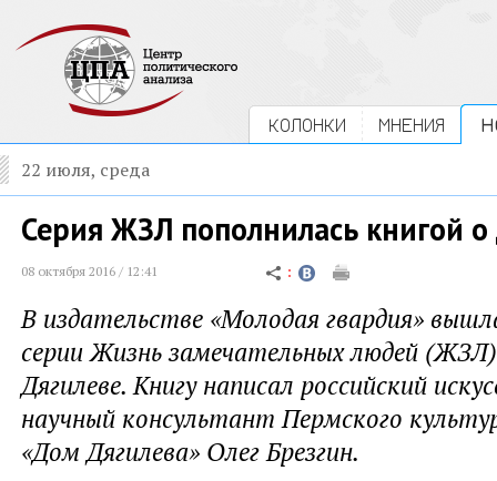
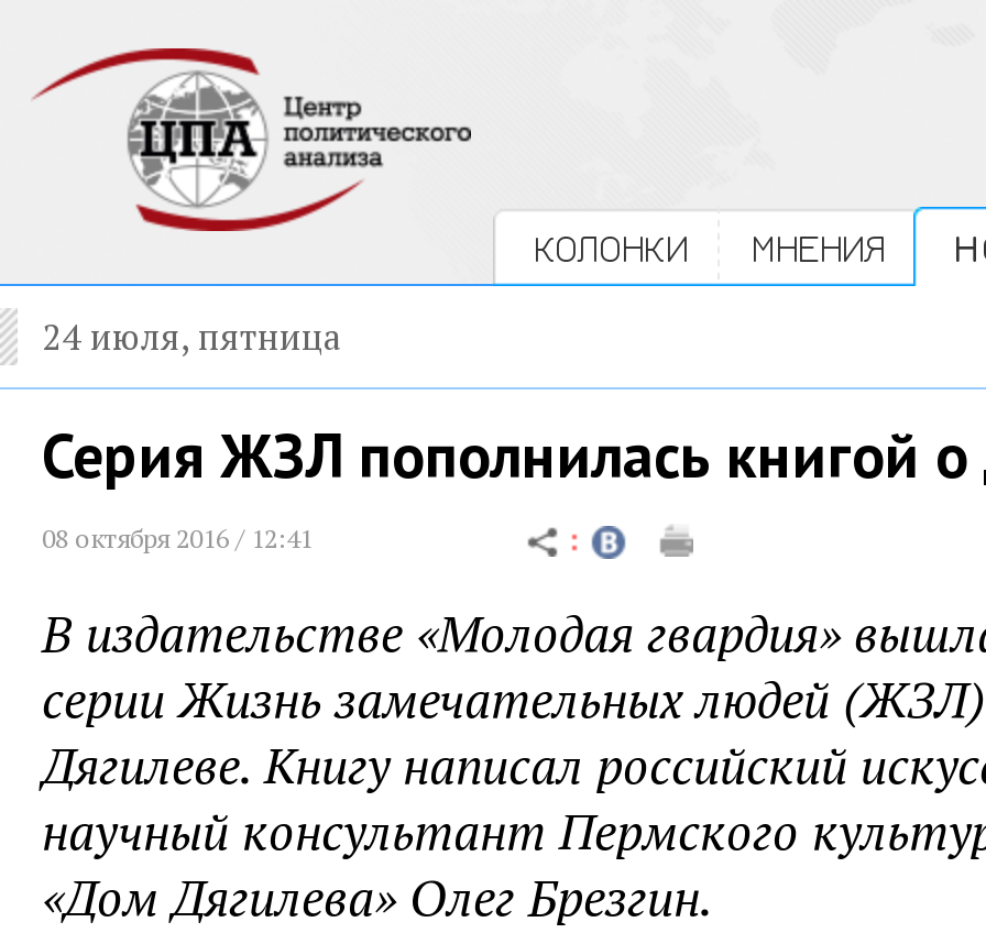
[21,157,150,182] 22 июля, среда -> [42,312,341,361] 24 июля, пятница

